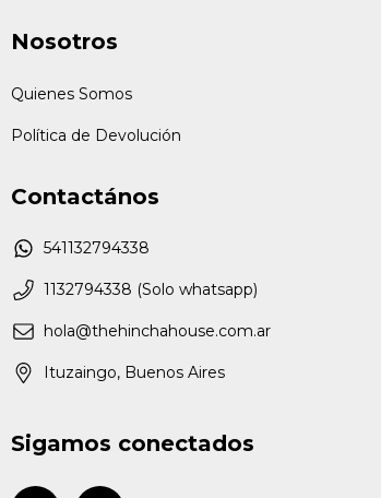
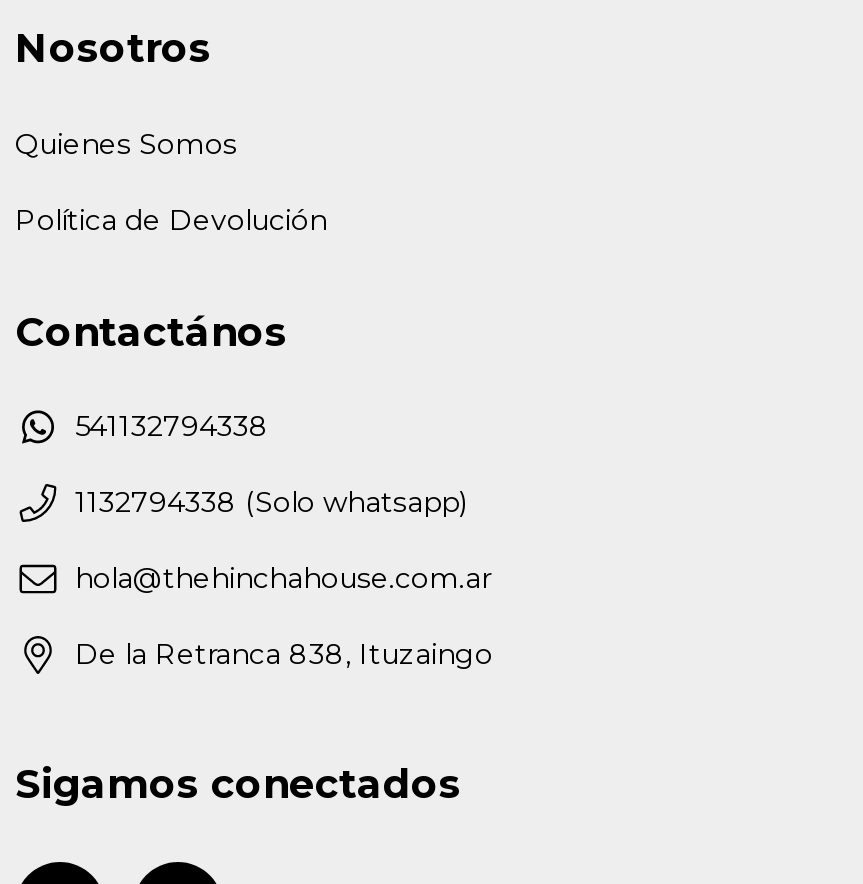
[44,363,225,382] Ituzaingo, Buenos Aires -> [75,636,493,672] De la Retranca 838, Ituzaingo

